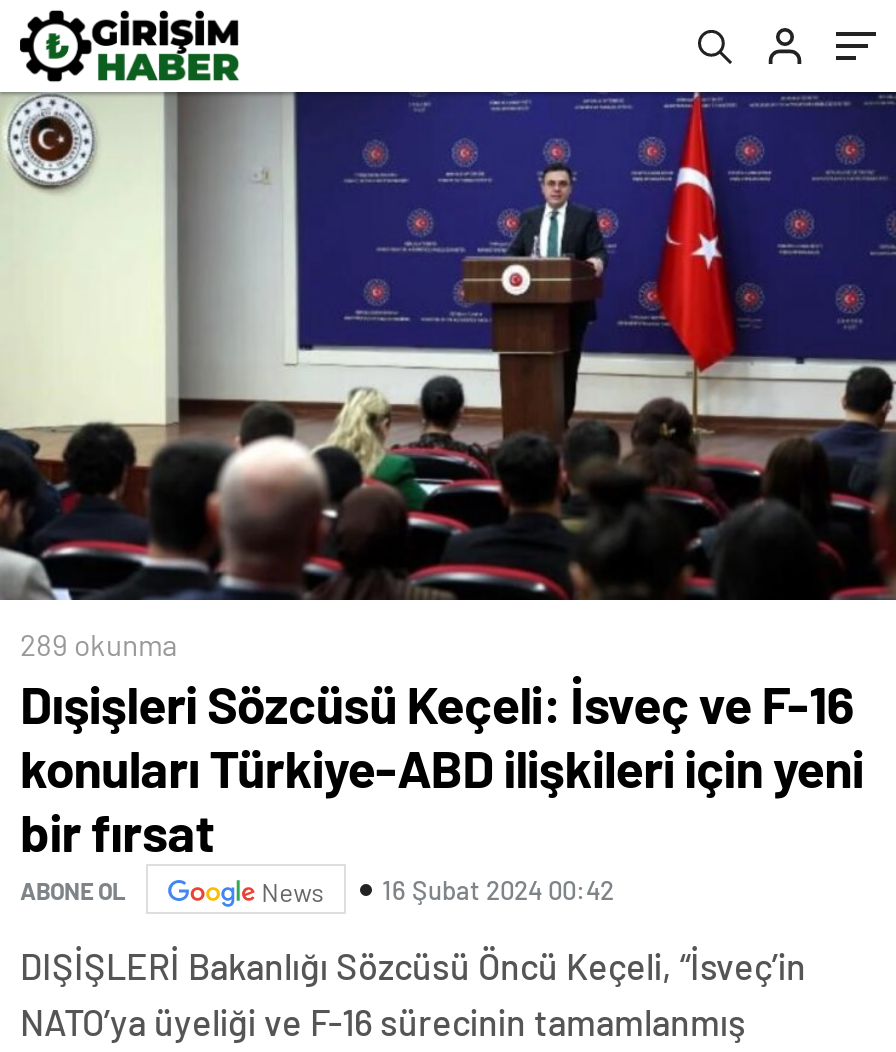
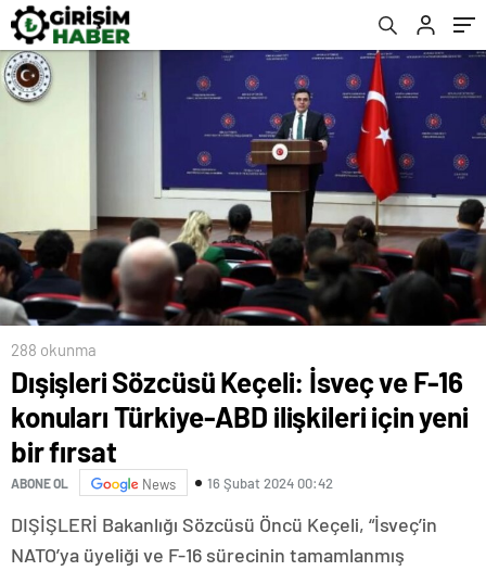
[20,627,178,663] 289 okunma -> [11,340,97,360] 288 okunma

